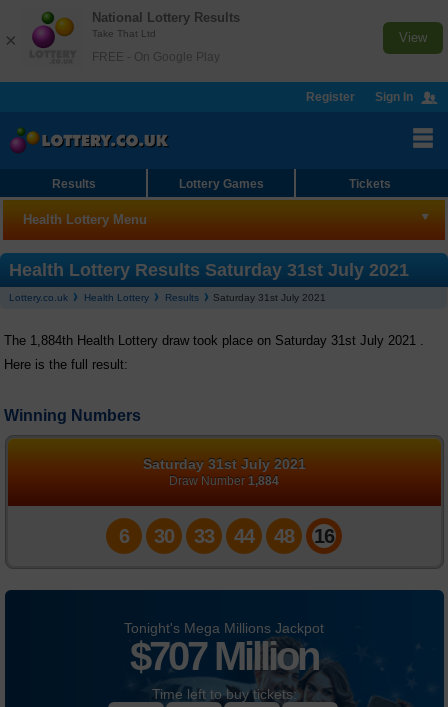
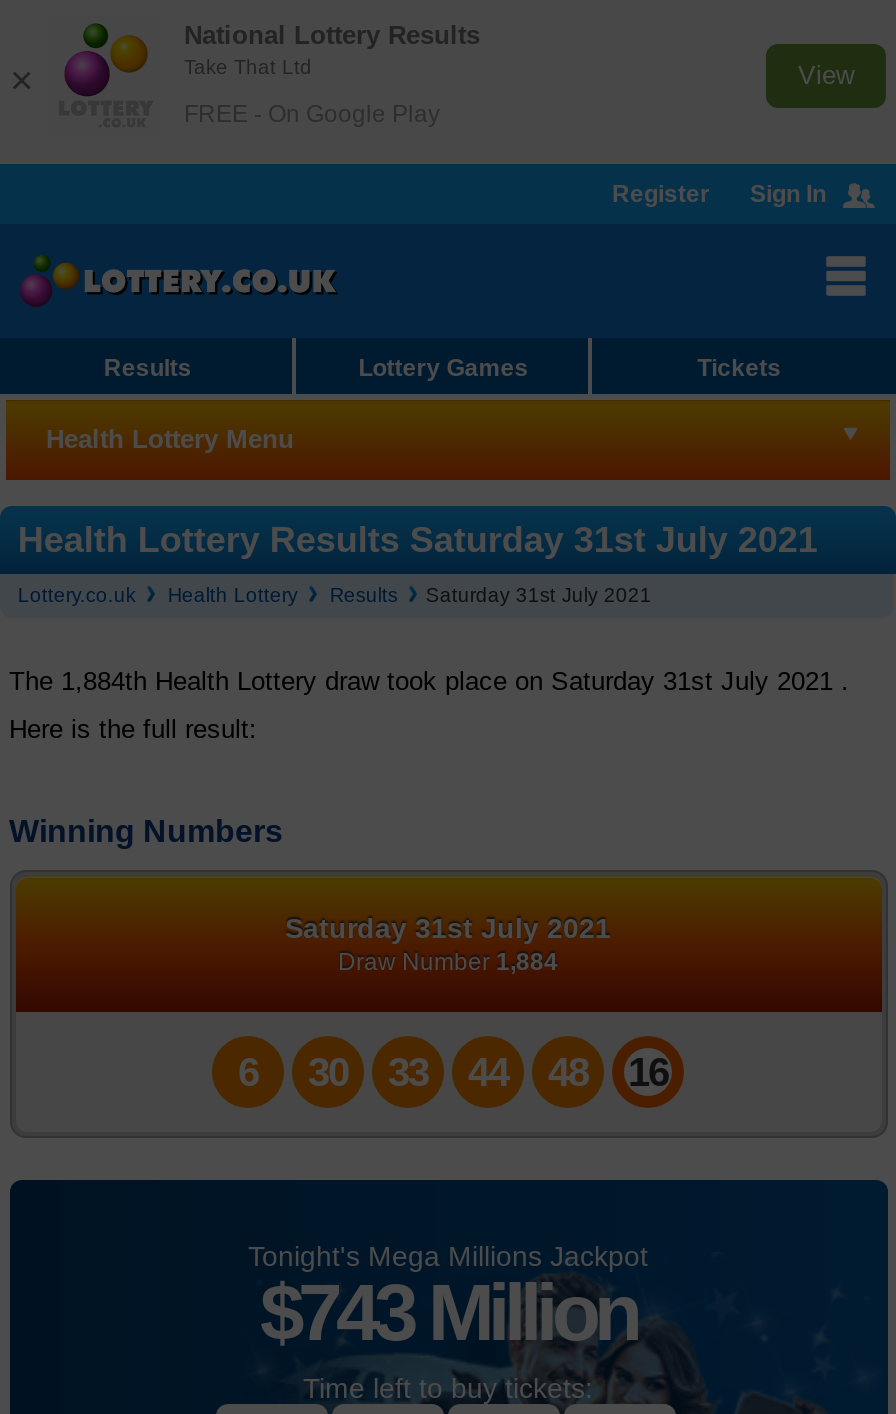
[130,634,318,678] $707 Million -> [260,1268,636,1356] $743 Million

